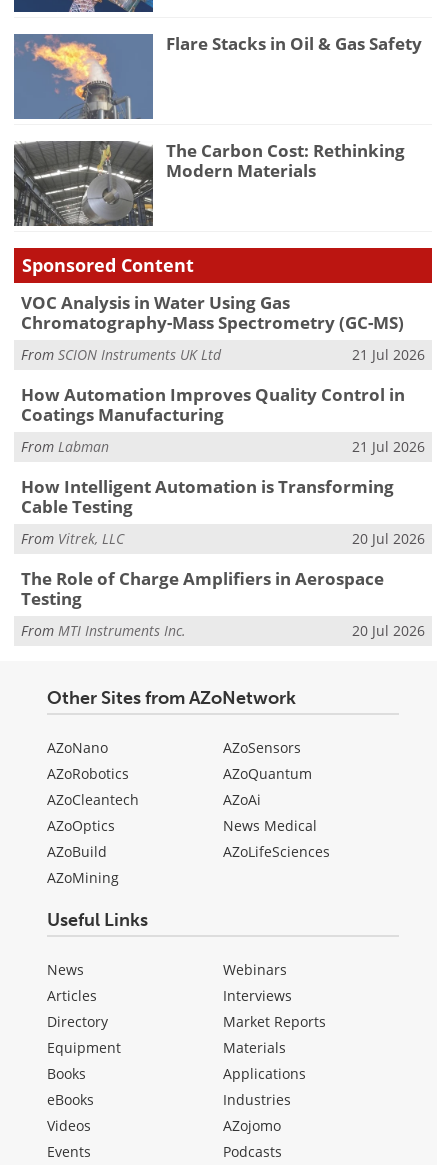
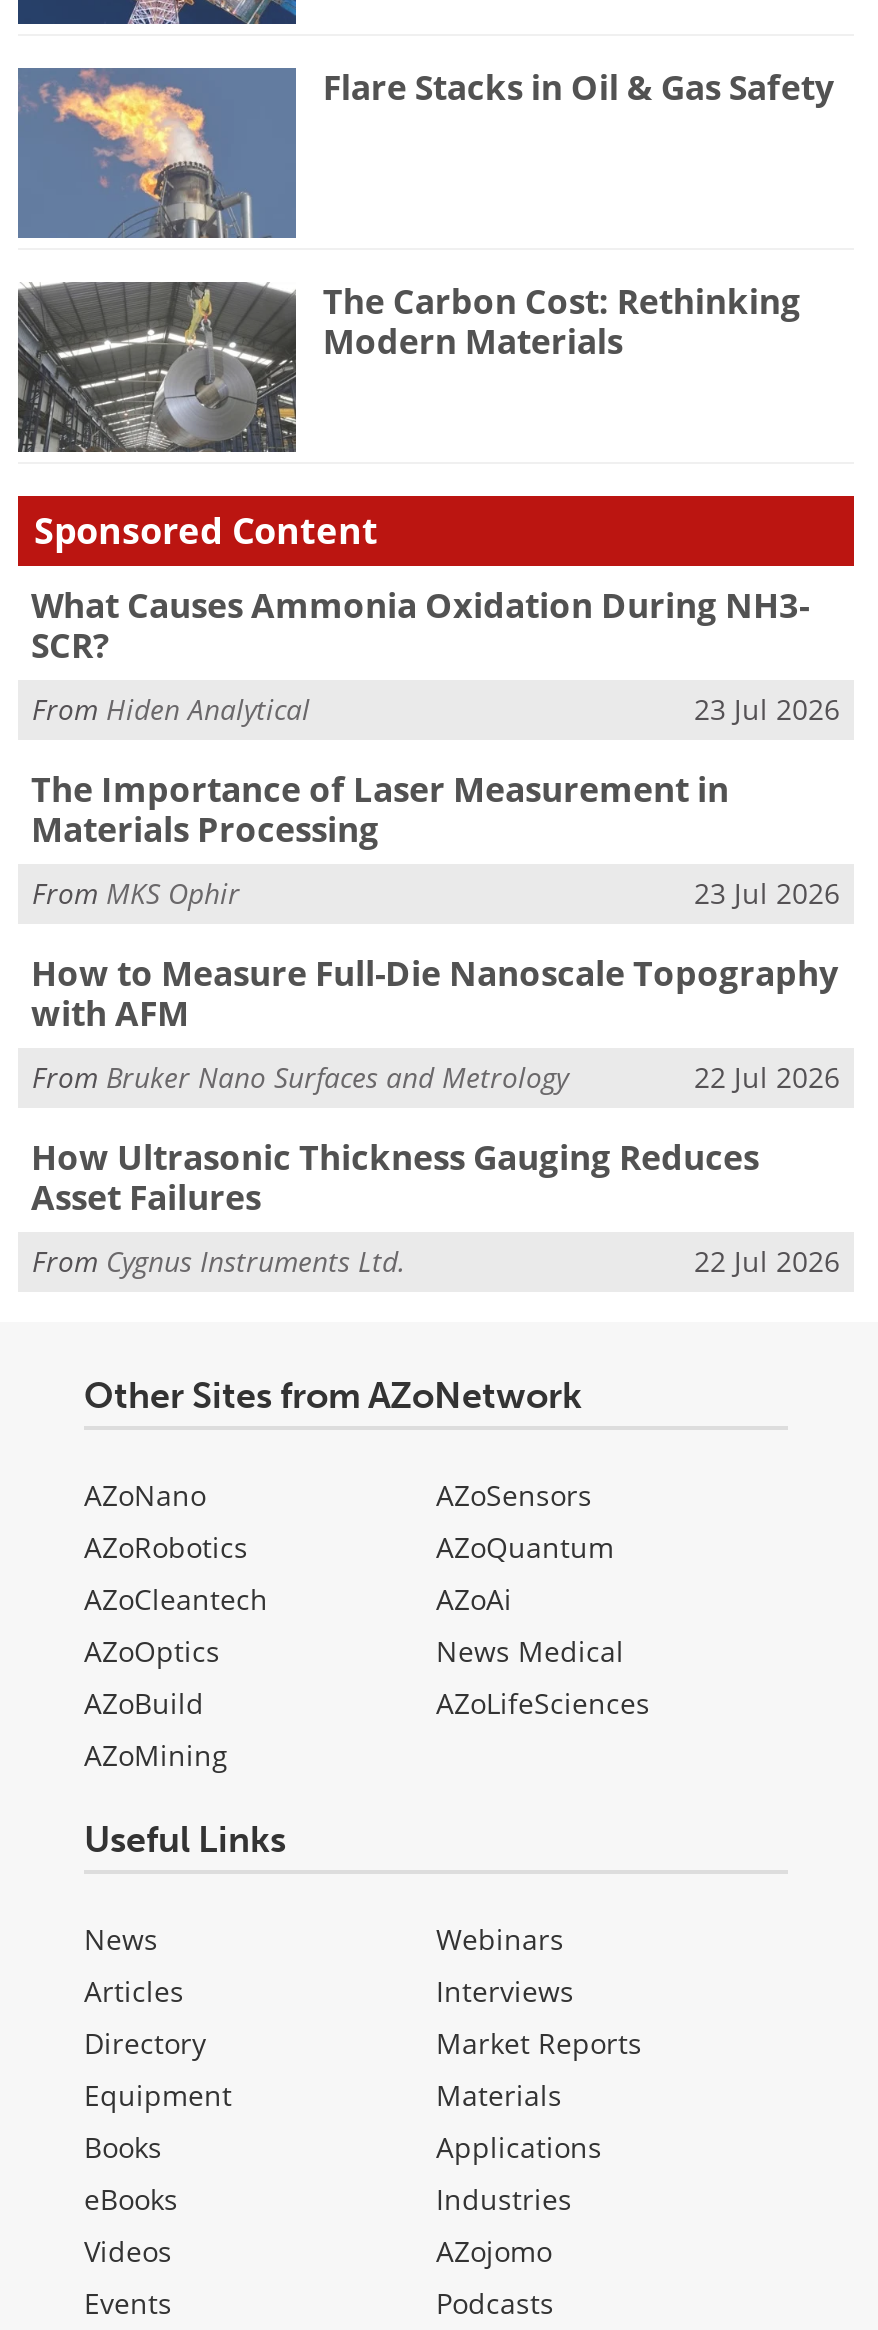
[20,291,403,334] VOC Analysis in Water Using Gas | Chromatography-Mass Spectrometry (GC-MS) -> [31,582,809,668] What Causes Ammonia Oxidation During NH3- | SCR?
[21,344,425,363] From SCION Instruments UK Ltd | 21 Jul 2026 -> [32,689,840,727] From Hiden Analytical | 23 Jul 2026
[20,383,404,426] How Automation Improves Quality Control in | Coatings Manufacturing -> [31,766,729,852] The Importance of Laser Measurement in | Materials Processing
[21,437,425,456] From Labman | 21 Jul 2026 -> [32,873,840,911] From MKS Ophir | 23 Jul 2026
[20,475,393,518] How Intelligent Automation is Transforming | Cable Testing -> [31,950,839,1036] How to Measure Full-Die Nanoscale Topography | with AFM
[21,529,425,548] From Vitrek, LLC | 20 Jul 2026 -> [32,1057,840,1095] From Bruker Nano Surfaces and Metrology | 22 Jul 2026
[20,567,383,610] The Role of Charge Amplifiers in Aerospace | Testing -> [31,1135,759,1221] How Ultrasonic Thickness Gauging Reduces | Asset Failures
[21,621,425,640] From MTI Instruments Inc. | 20 Jul 2026 -> [32,1242,840,1280] From Cygnus Instruments Ltd. | 22 Jul 2026

